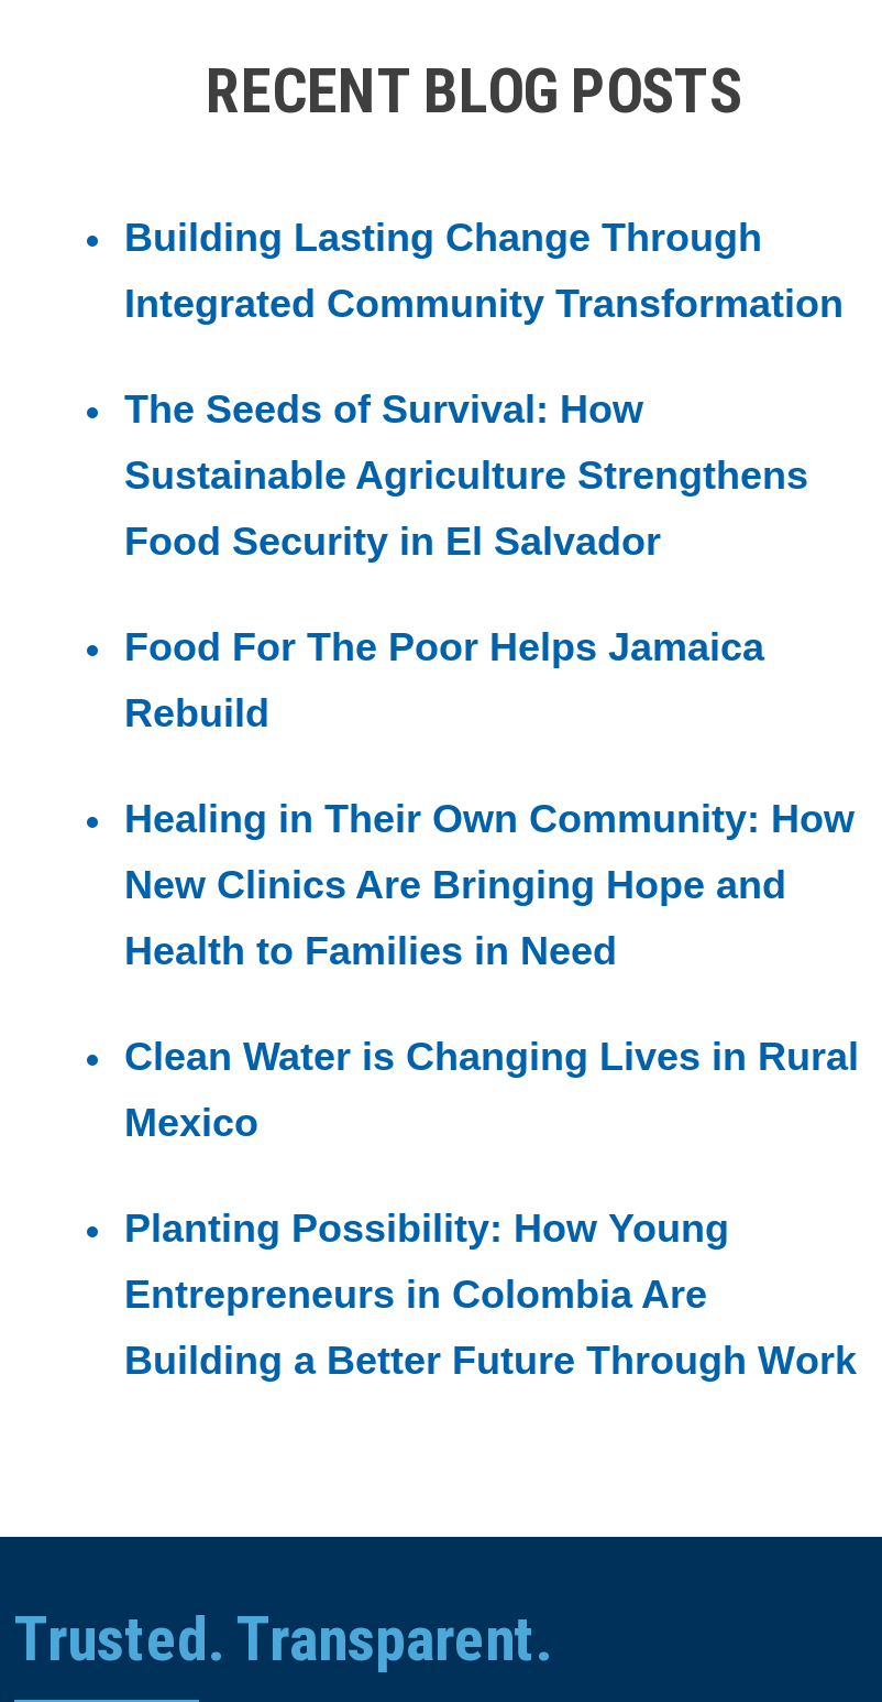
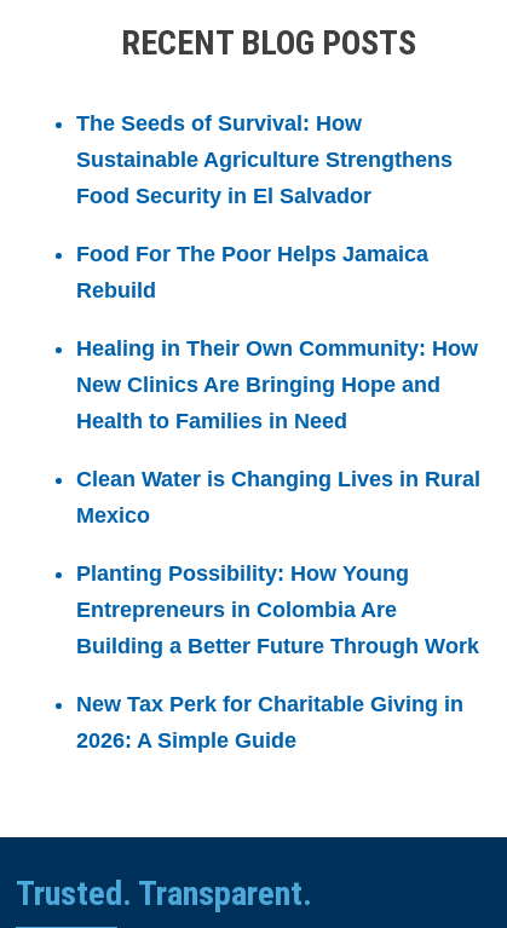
[124,216,844,326] Building Lasting Change Through | Integrated Community Transformation -> none
moved [124,388,859,1383] -> [76,111,480,658]: The Seeds of Survival: How | Sustainable Agriculture Strengthens | Food Security in El Salvador | ... | Entrepreneurs in Colombia Are | Building a Better Future Through Work
none -> [76,692,463,753] New Tax Perk for Charitable Giving in | 2026: A Simple Guide

